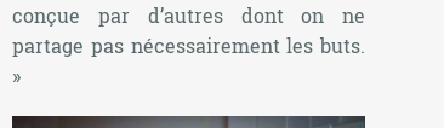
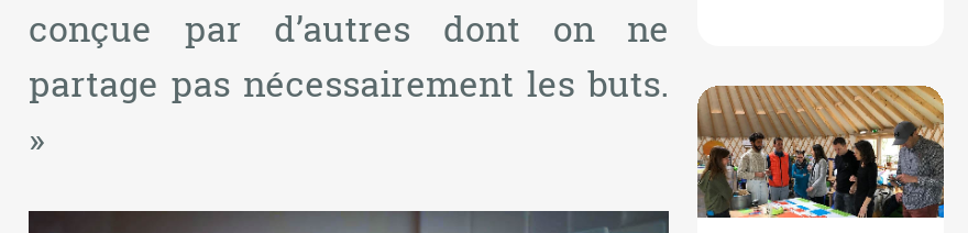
none -> [695,84,946,220] [image]

